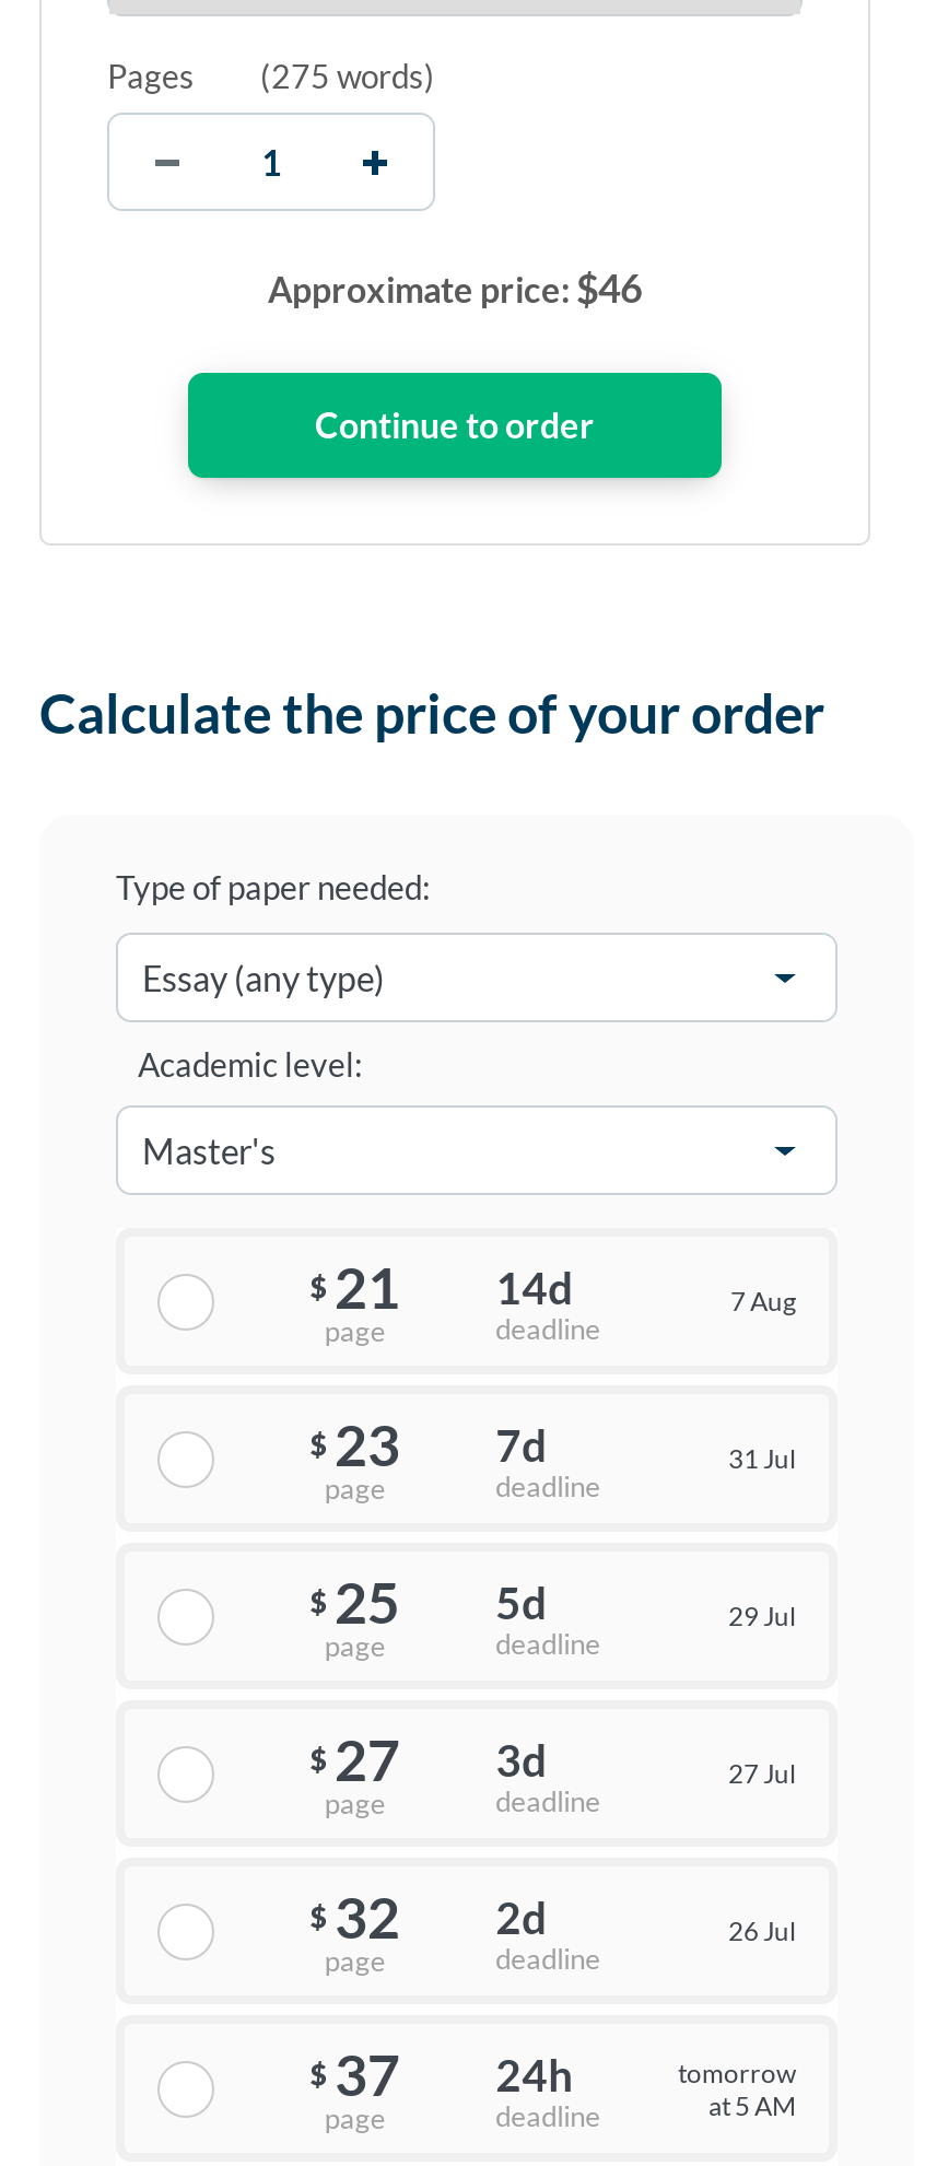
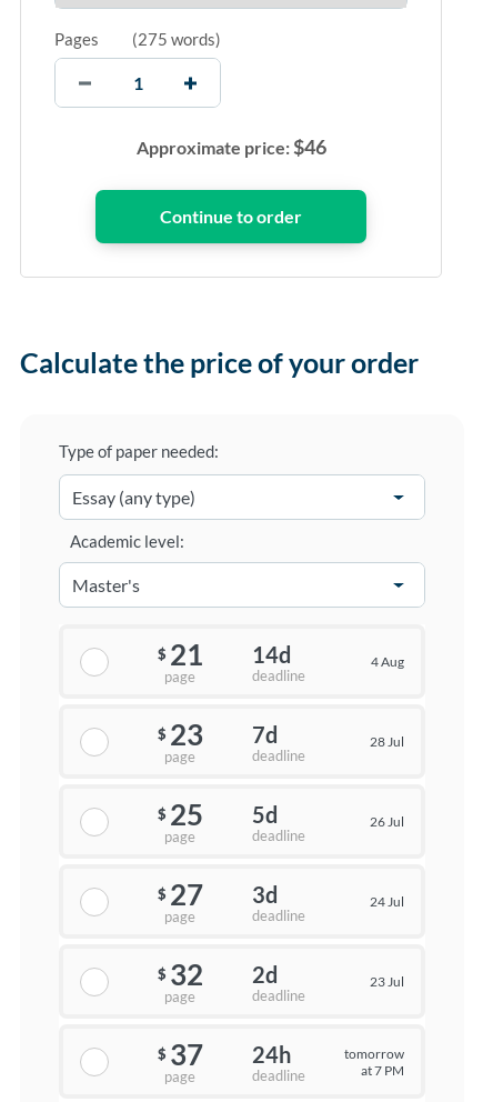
[730,1285,796,1318] 7 Aug -> [371,653,404,670] 4 Aug
[728,1443,796,1475] 31 Jul -> [370,733,404,750] 28 Jul
[728,1600,796,1633] 29 Jul -> [370,813,404,830] 26 Jul
[728,1758,796,1790] 27 Jul -> [370,893,404,910] 24 Jul
[728,1915,796,1948] 26 Jul -> [370,973,404,990] 23 Jul
[708,2089,796,2122] at 5 AM -> [361,1062,404,1078] at 7 PM

